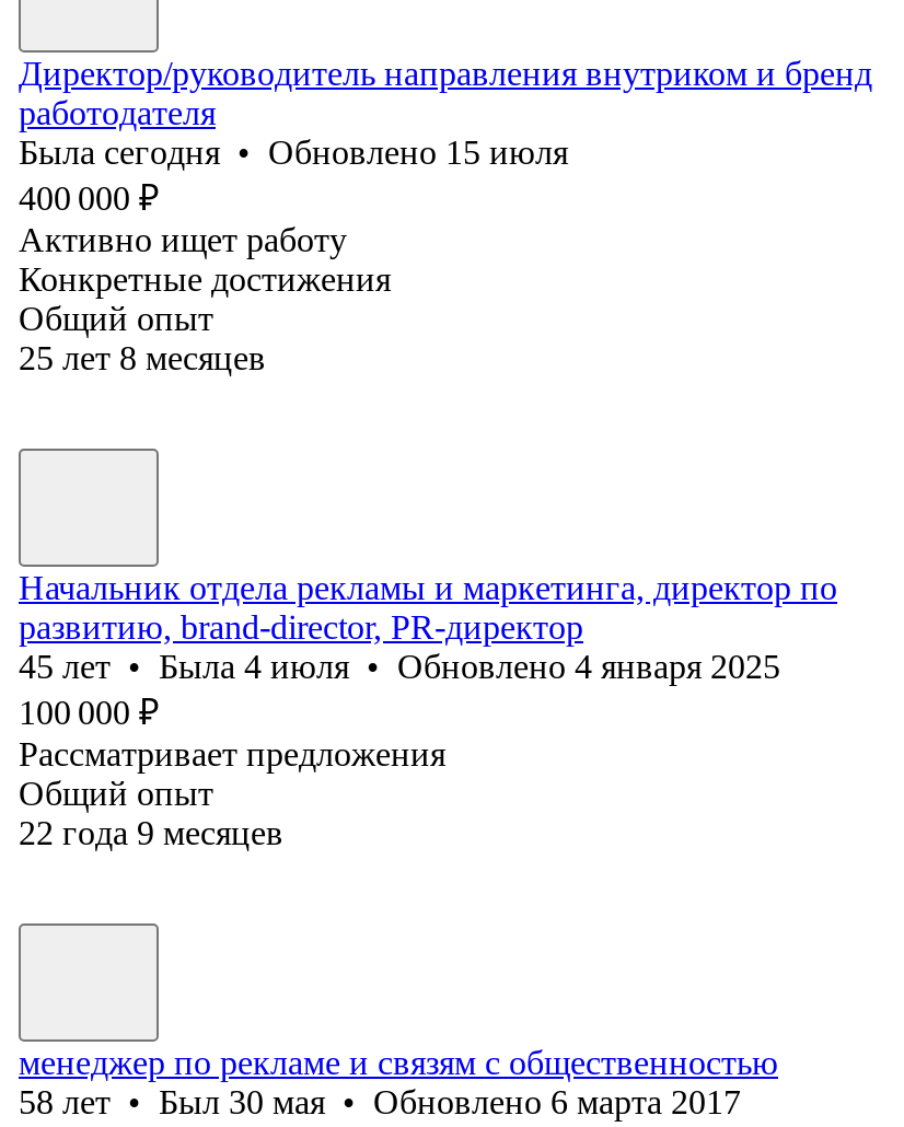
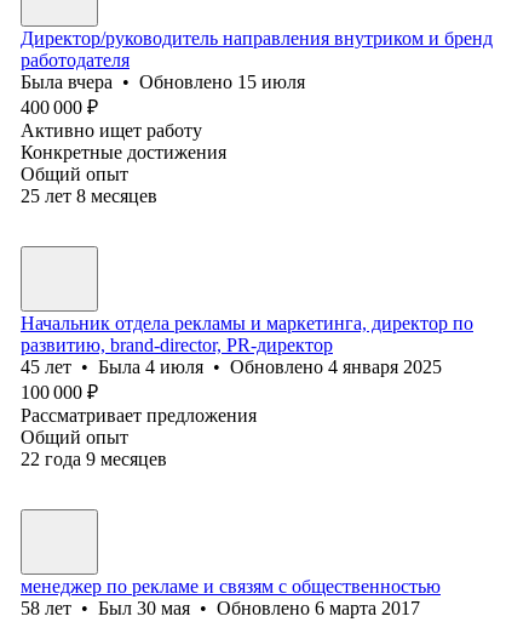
[19,133,568,170] Была сегодня • Обновлено 15 июля -> [21,71,305,92] Была вчера • Обновлено 15 июля

